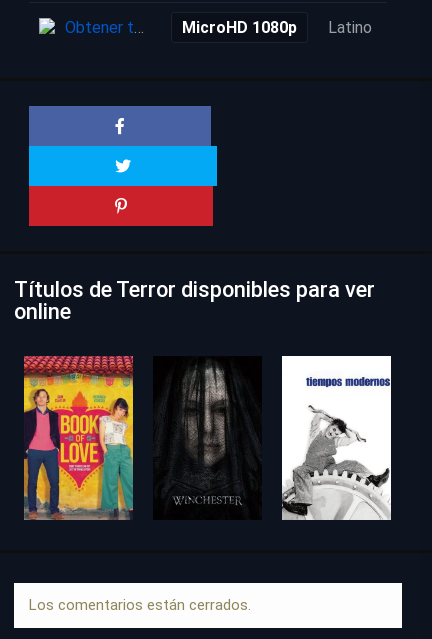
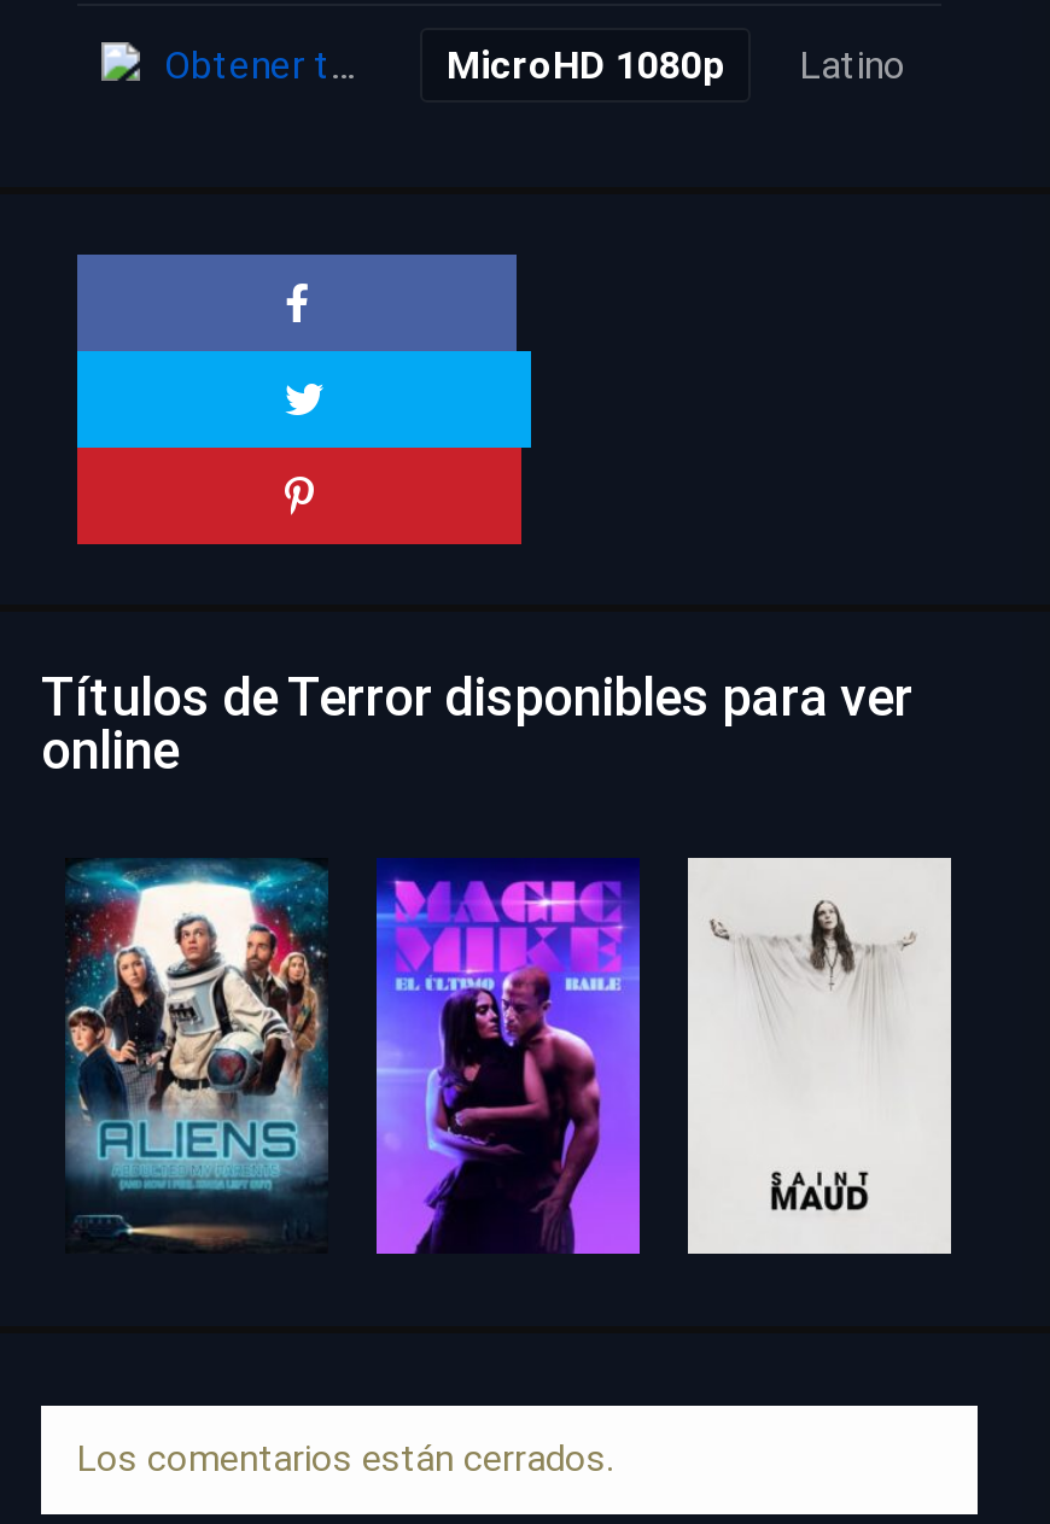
[23,355,134,521] [image] -> [65,858,328,1254] [image]
[153,356,262,520] [image] -> [374,858,642,1256] [image]
[282,358,391,520] [image] -> [686,860,949,1251] [image]

